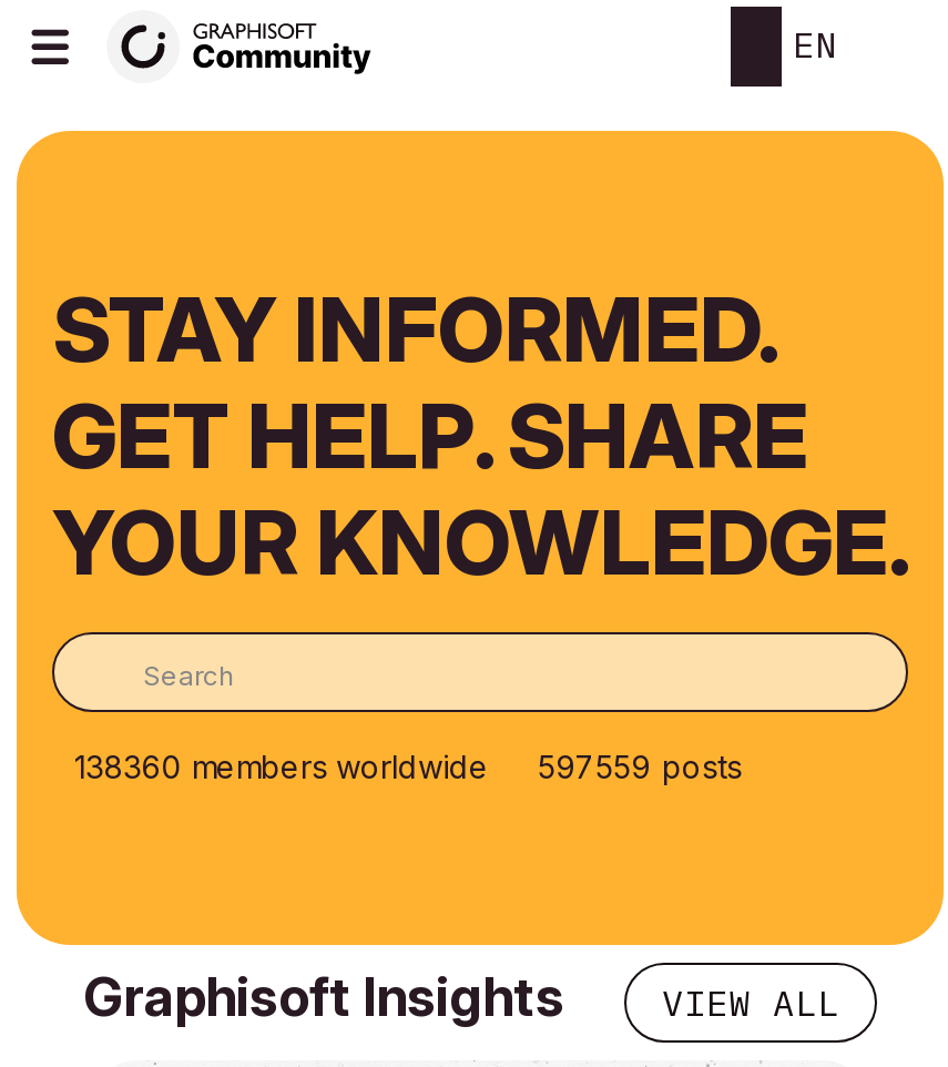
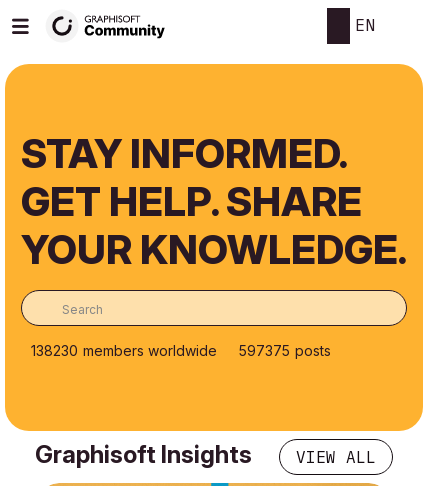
[74,746,489,784] 138360 members worldwide -> [31,341,217,358] 138230 members worldwide
[538,746,742,784] 597559 posts -> [239,341,331,358] 597375 posts

